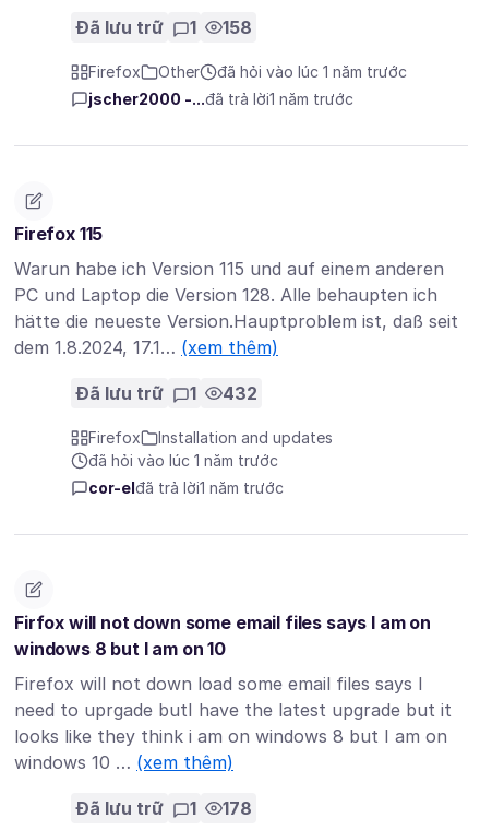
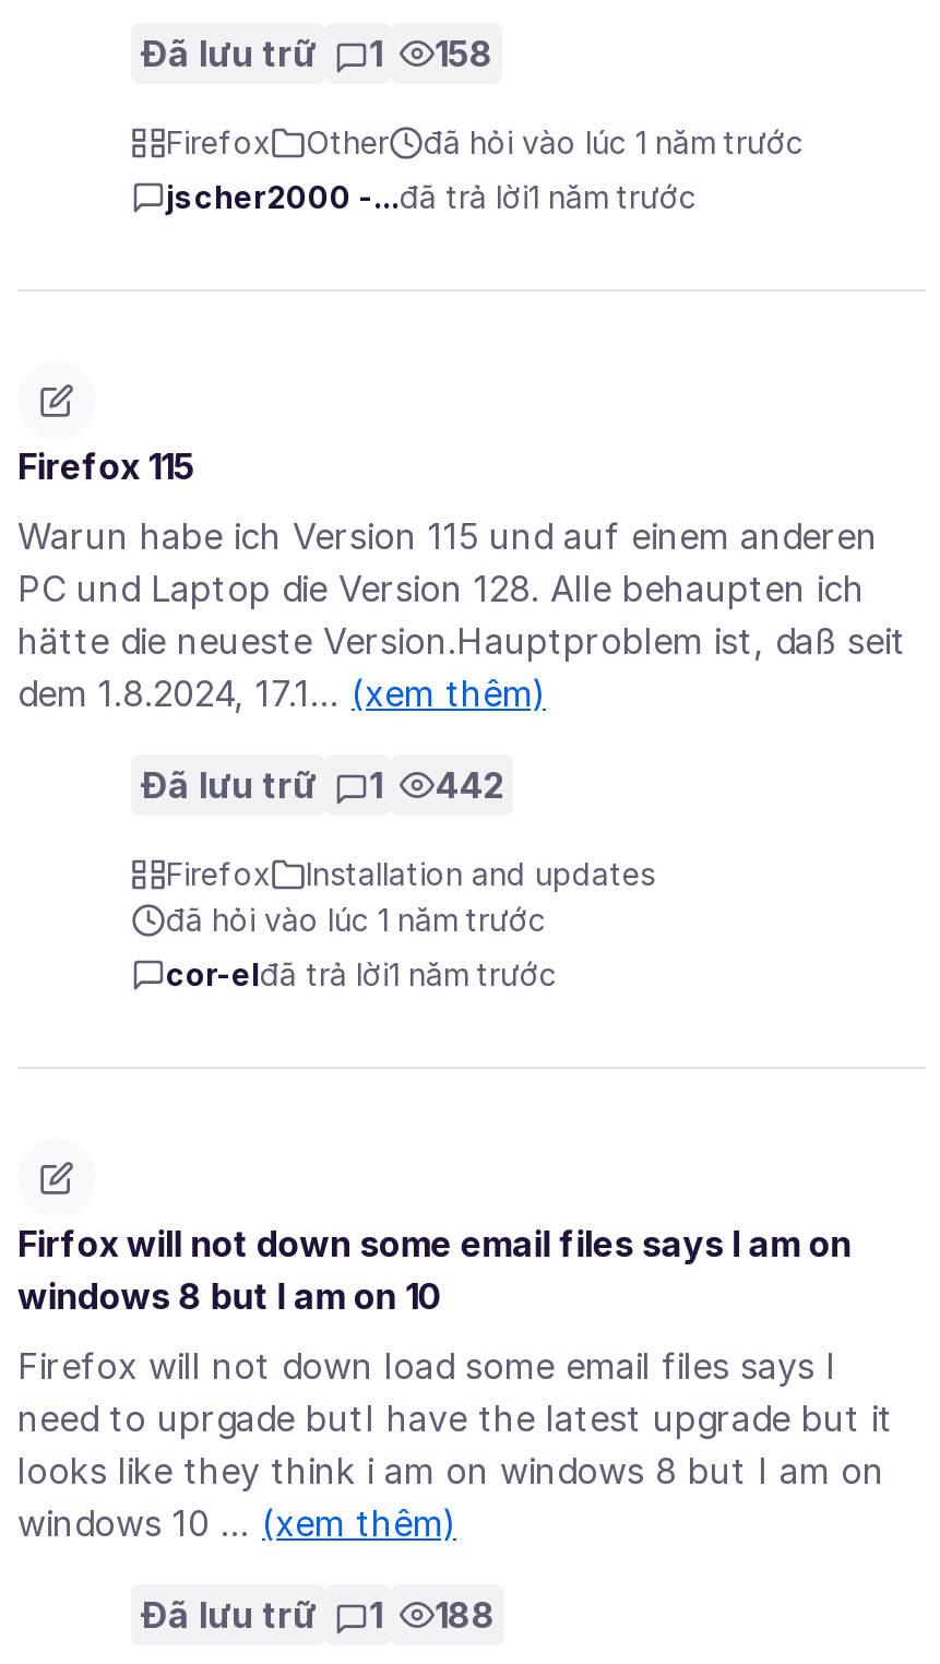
[75,383,257,405] Đã lưu trữ 1 432 -> [140,764,504,808] Đã lưu trữ 1 442
[75,798,252,820] Đã lưu trữ 1 178 -> [140,1594,496,1638] Đã lưu trữ 1 188

